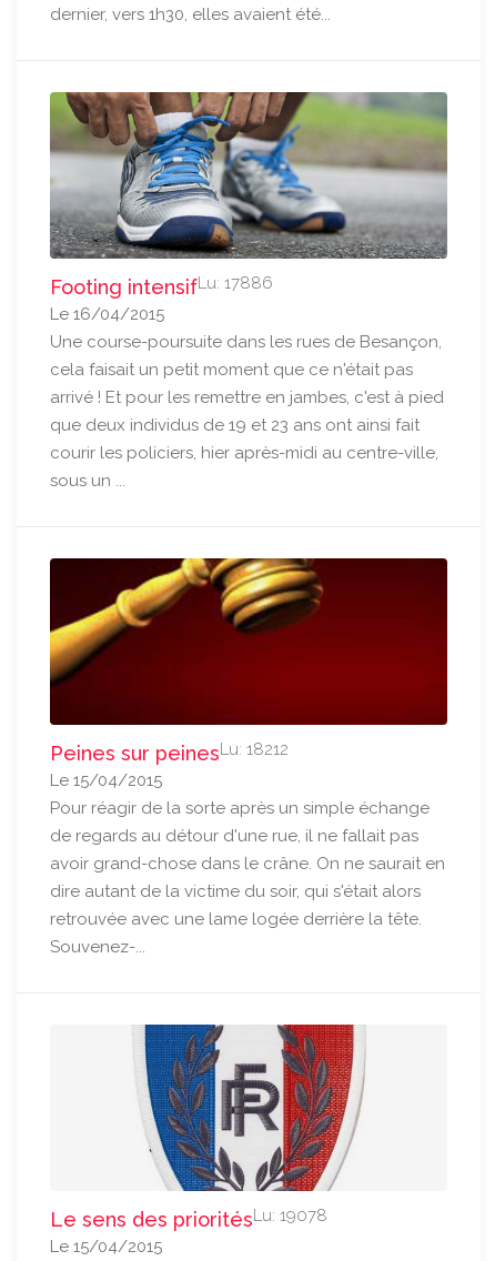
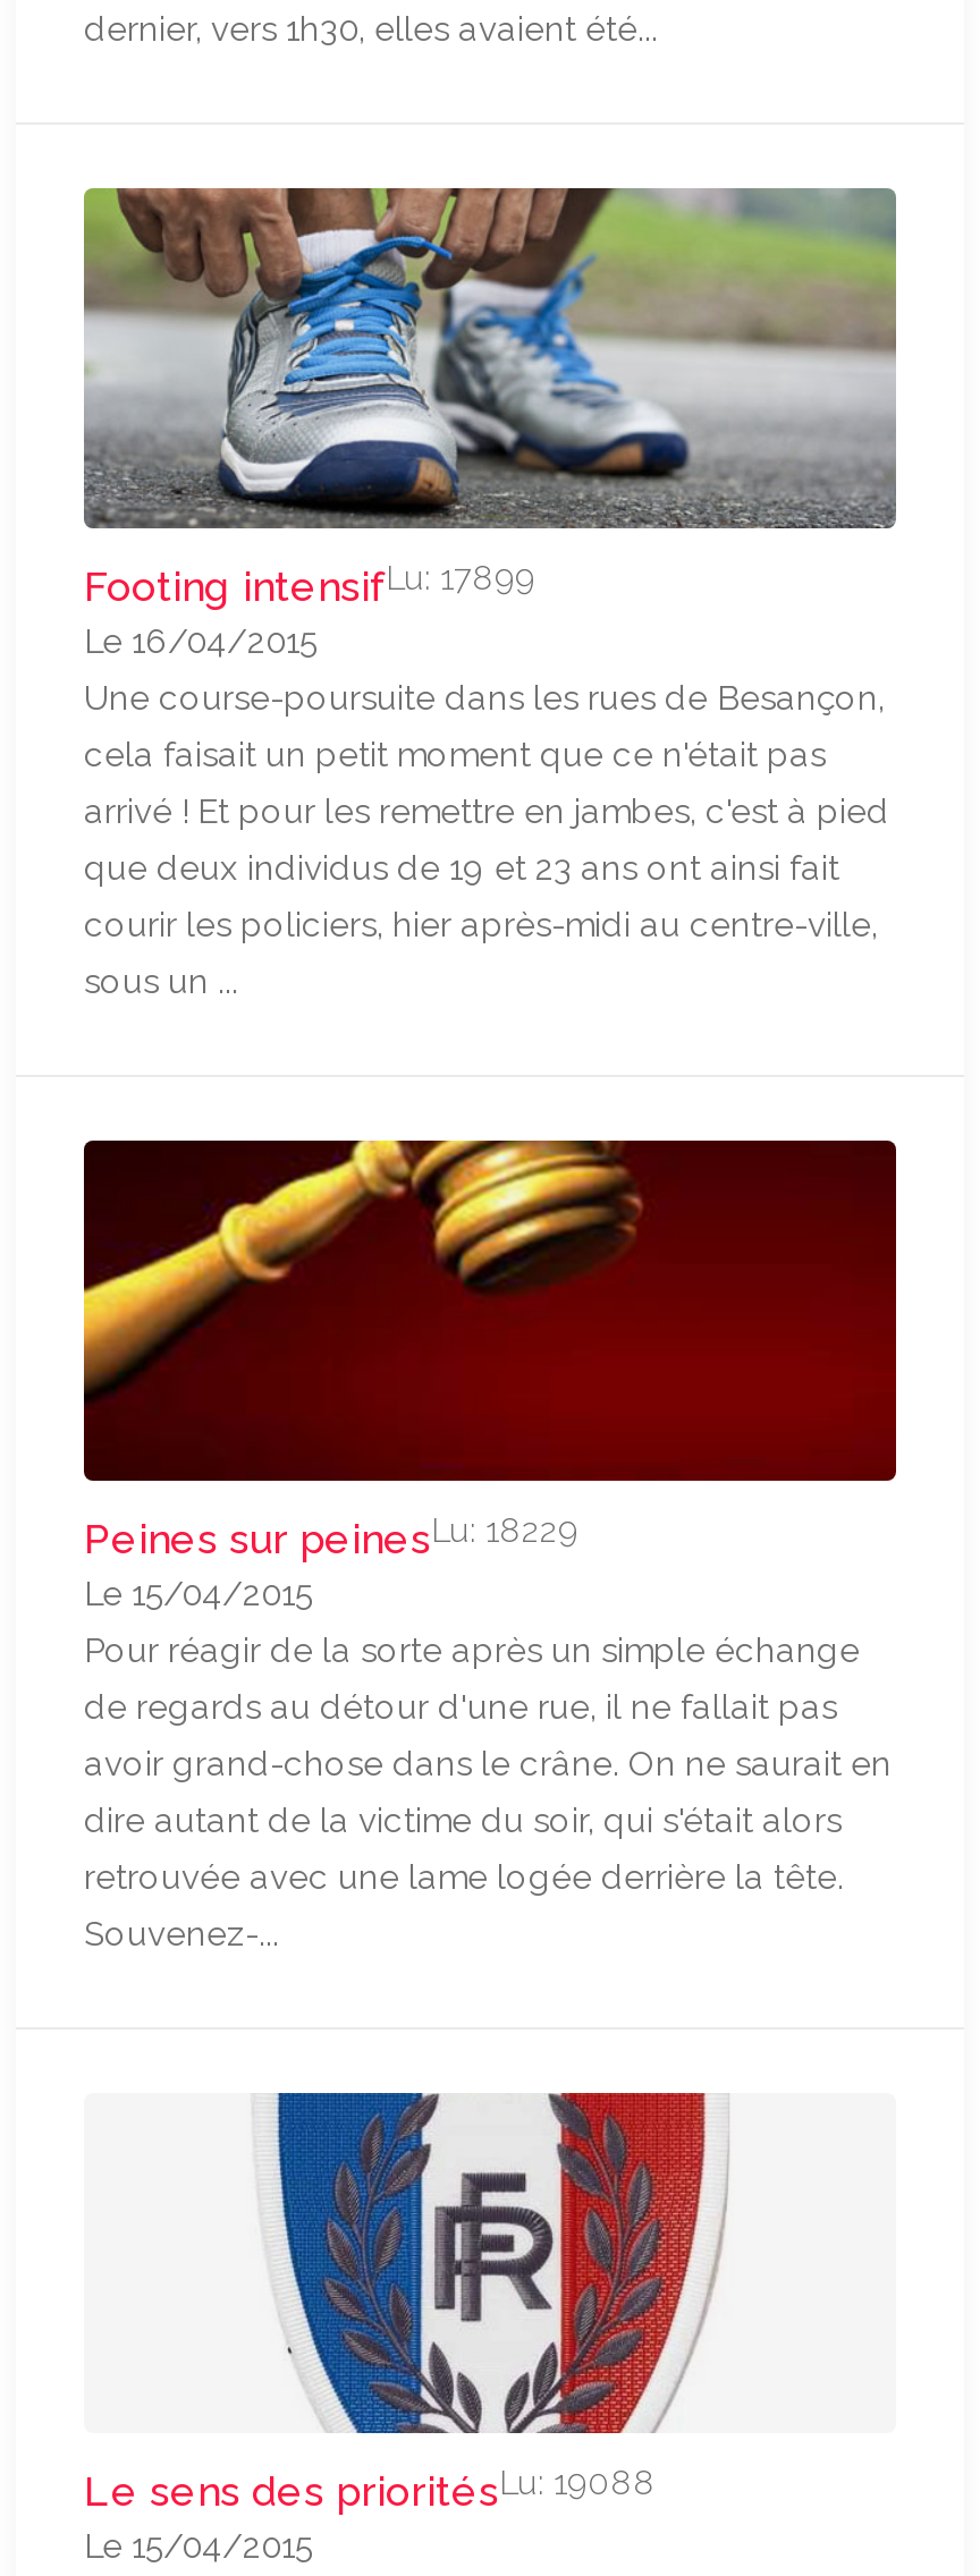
[50,273,273,299] Footing intensifLu: 17886 -> [84,558,535,610] Footing intensifLu: 17899
[50,739,289,765] Peines sur peinesLu: 18212 -> [84,1510,578,1562] Peines sur peinesLu: 18229
[50,1205,327,1231] Le sens des prioritésLu: 19078 -> [84,2463,656,2515] Le sens des prioritésLu: 19088

